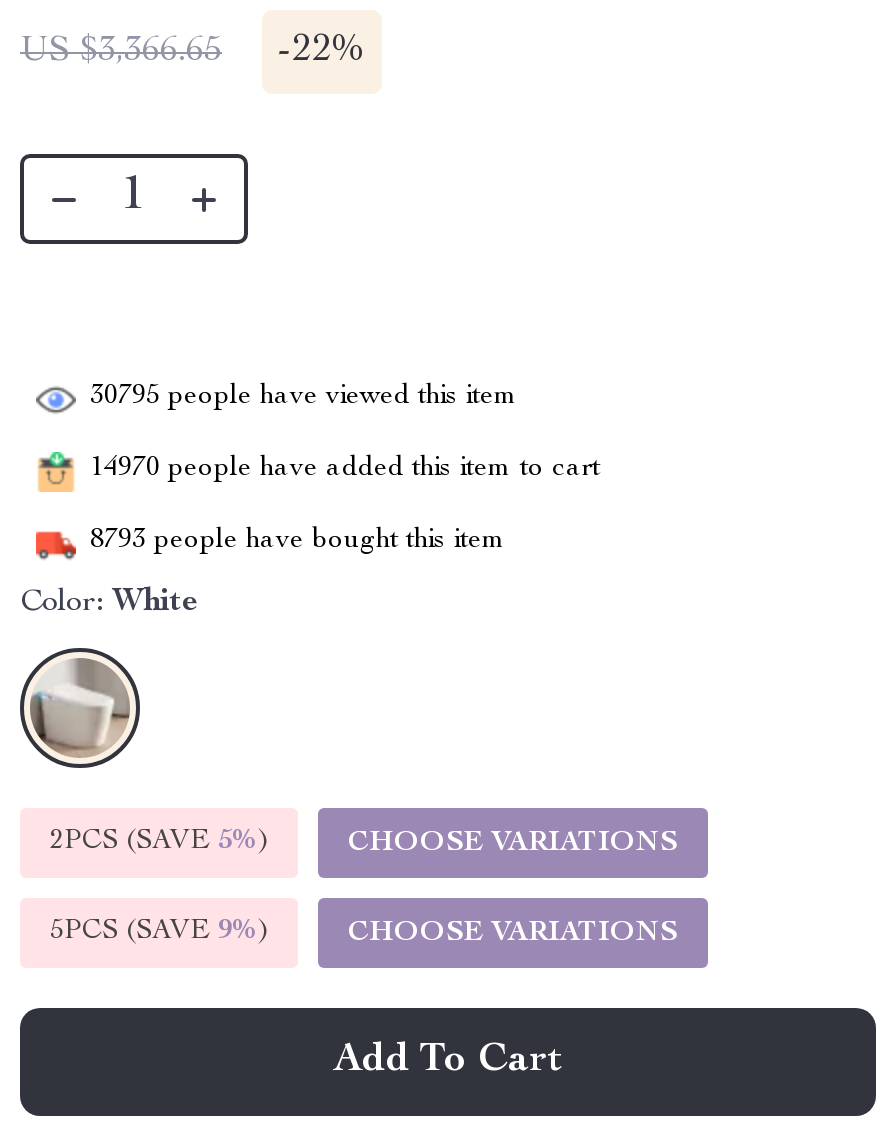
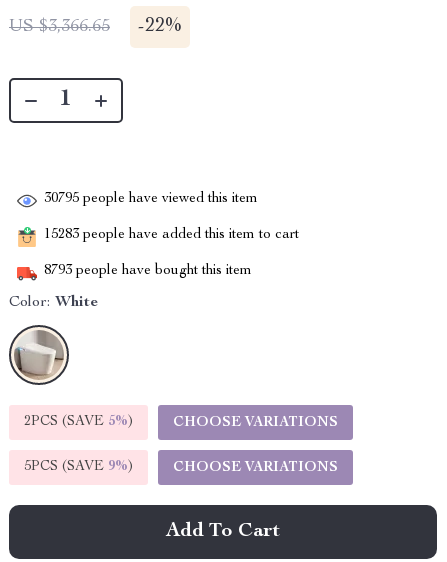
[90,455,600,483] 14970 people have added this item to cart -> [44,228,299,242] 15283 people have added this item to cart

